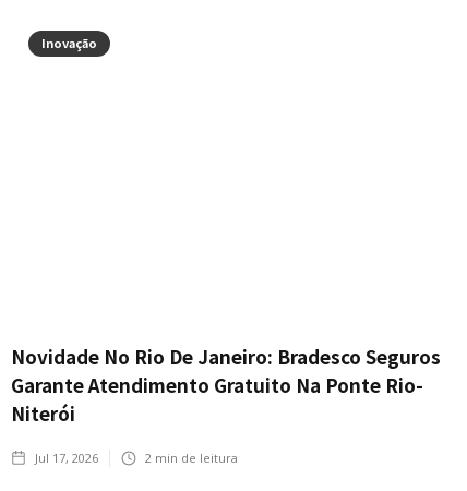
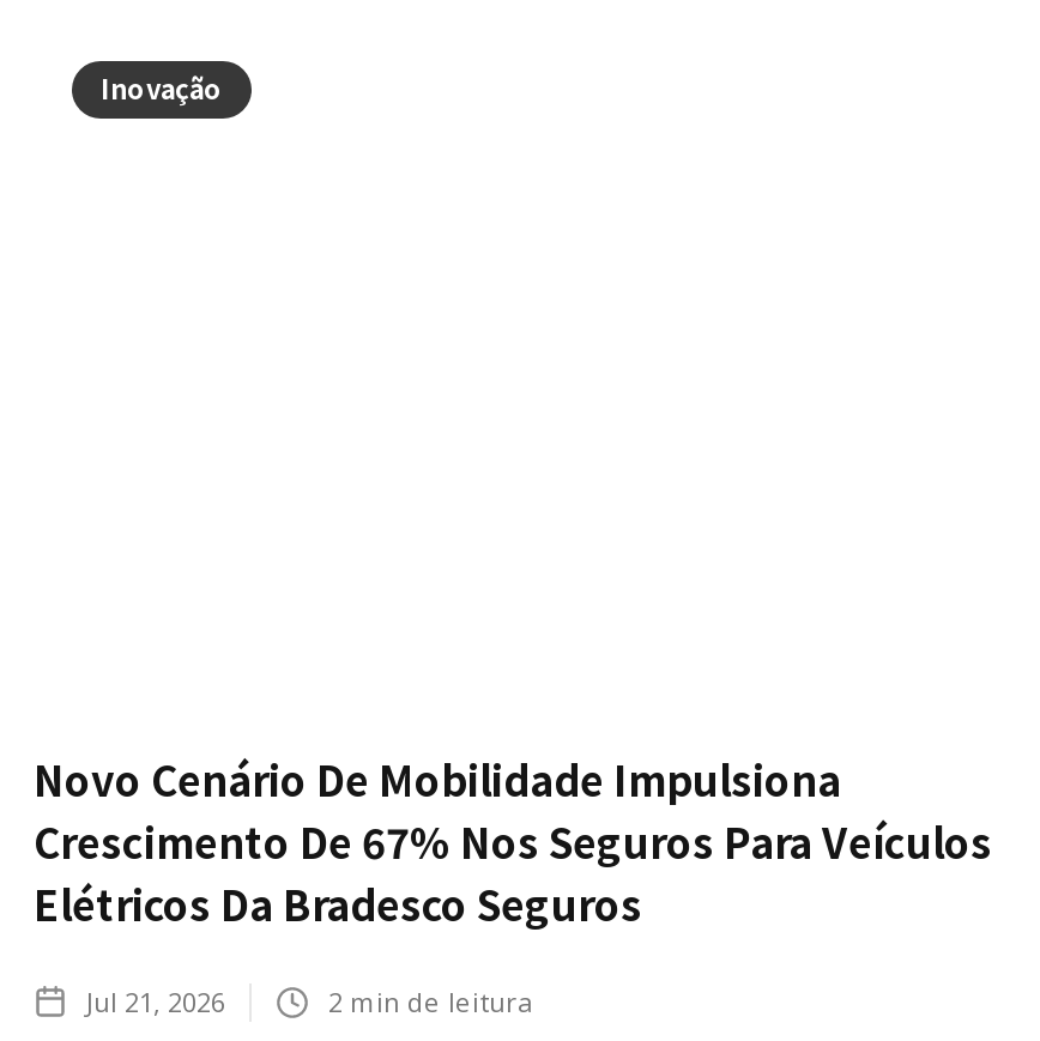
[11,343,441,427] Novidade No Rio De Janeiro: Bradesco Seguros | Garante Atendimento Gratuito Na Ponte Rio- | Niterói -> [34,750,992,934] Novo Cenário De Mobilidade Impulsiona | Crescimento De 67% Nos Seguros Para Veículos | Elétricos Da Bradesco Seguros
[35,450,98,466] Jul 17, 2026 -> [86,984,225,1020] Jul 21, 2026

